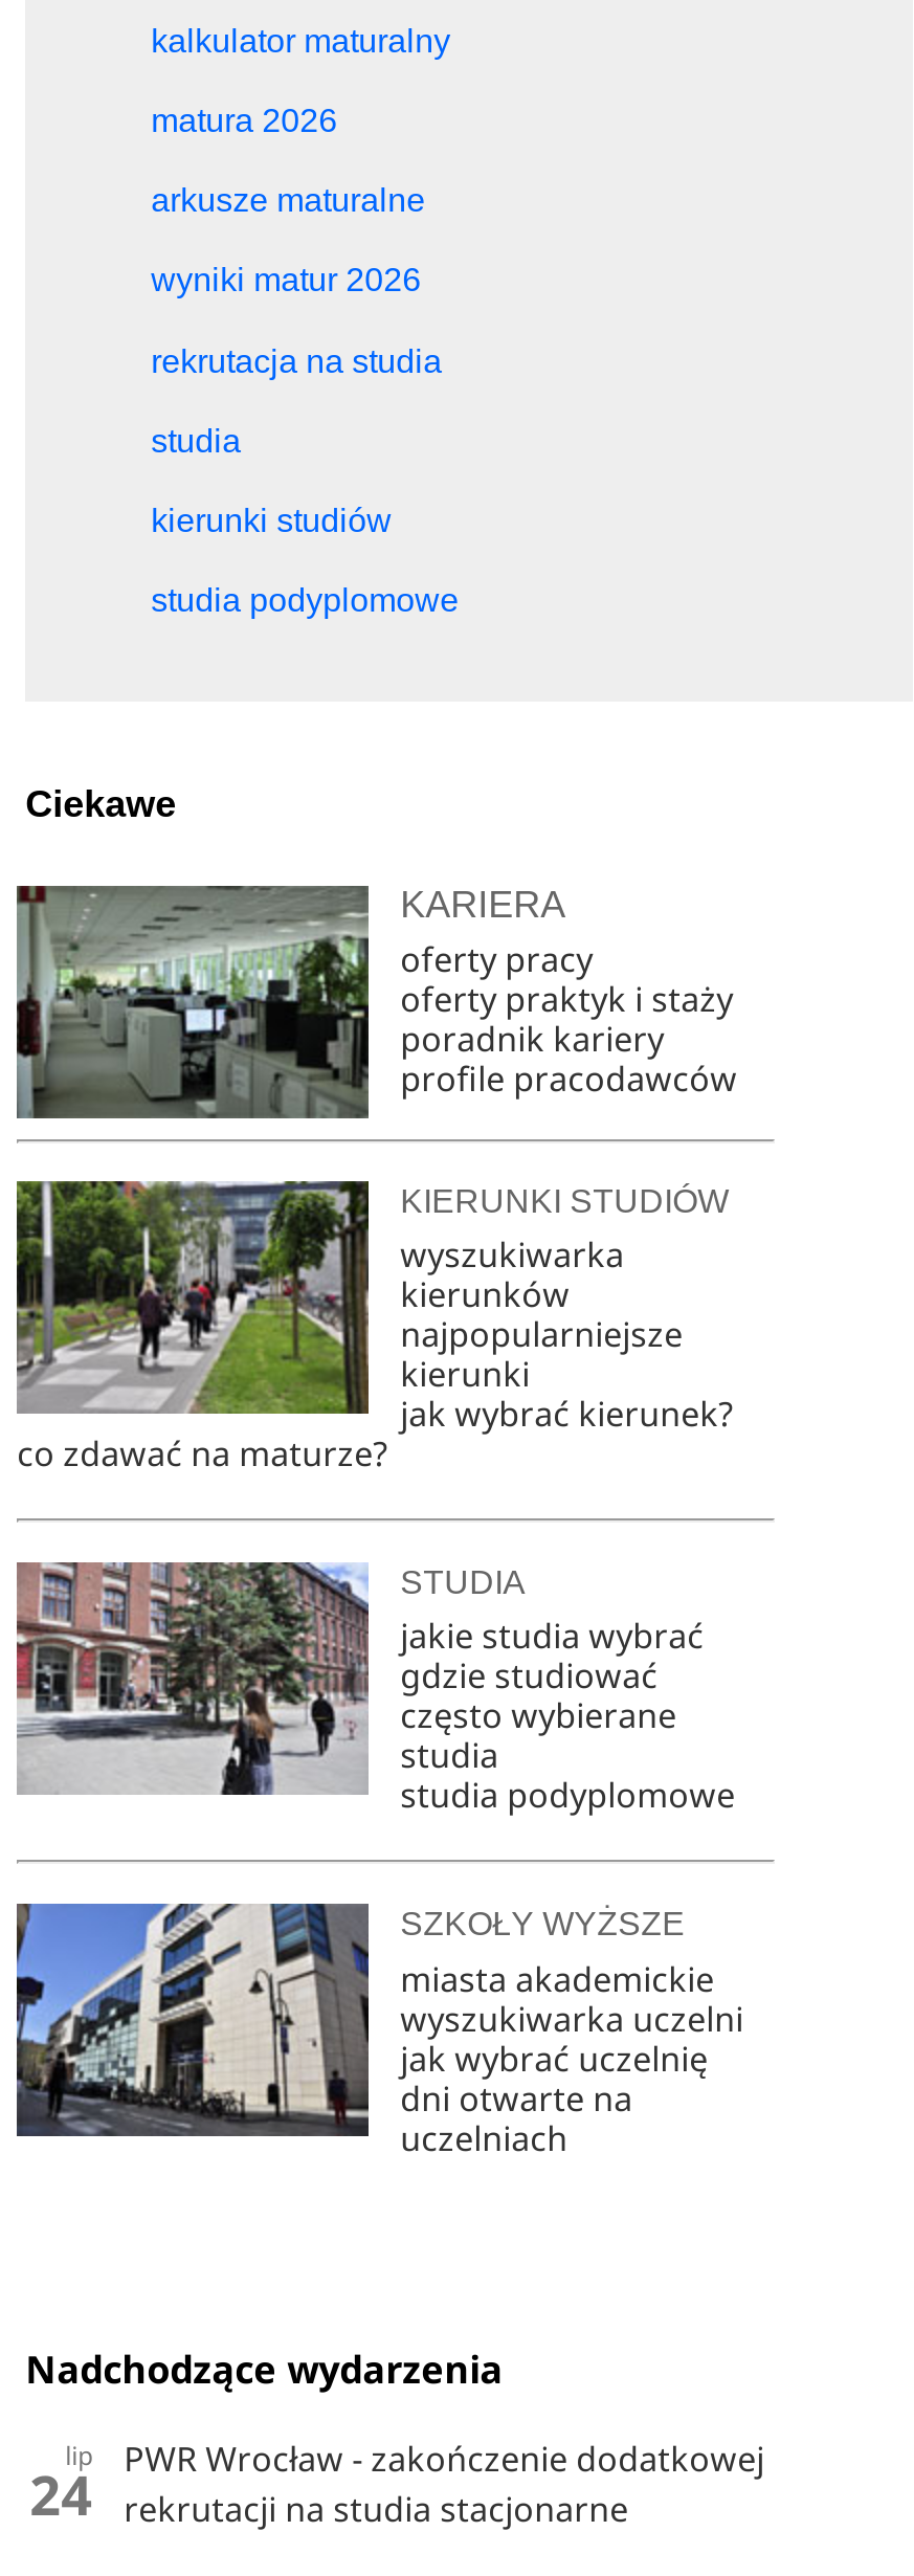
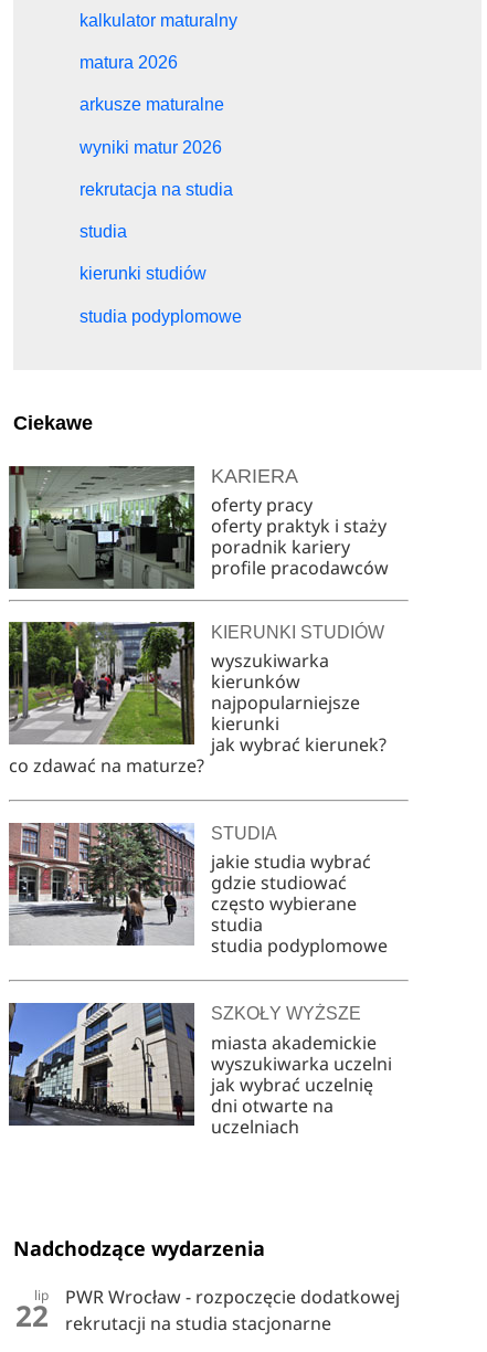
[124,2437,764,2483] PWR Wrocław - zakończenie dodatkowej -> [65,1284,400,1308] PWR Wrocław - rozpoczęcie dodatkowej
[30,2458,92,2533] 24 -> [16,1295,49,1335] 22

